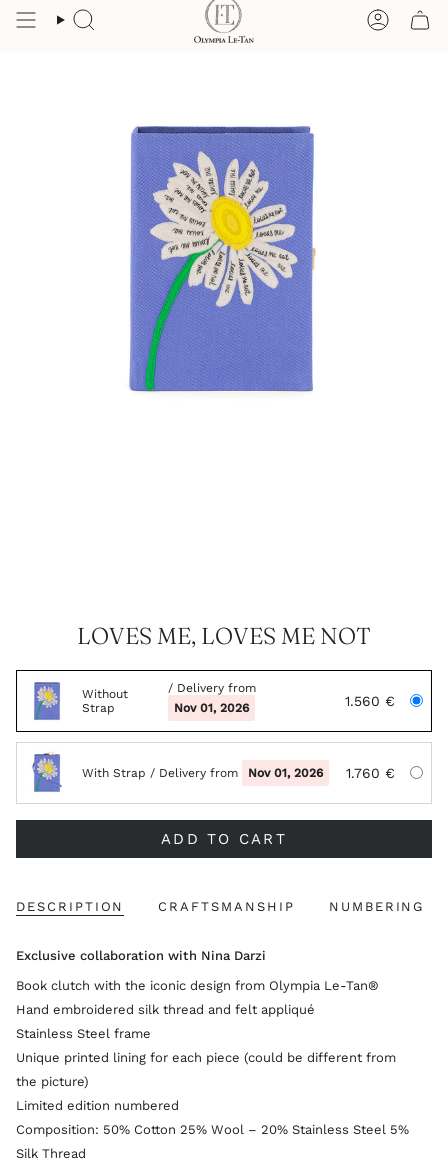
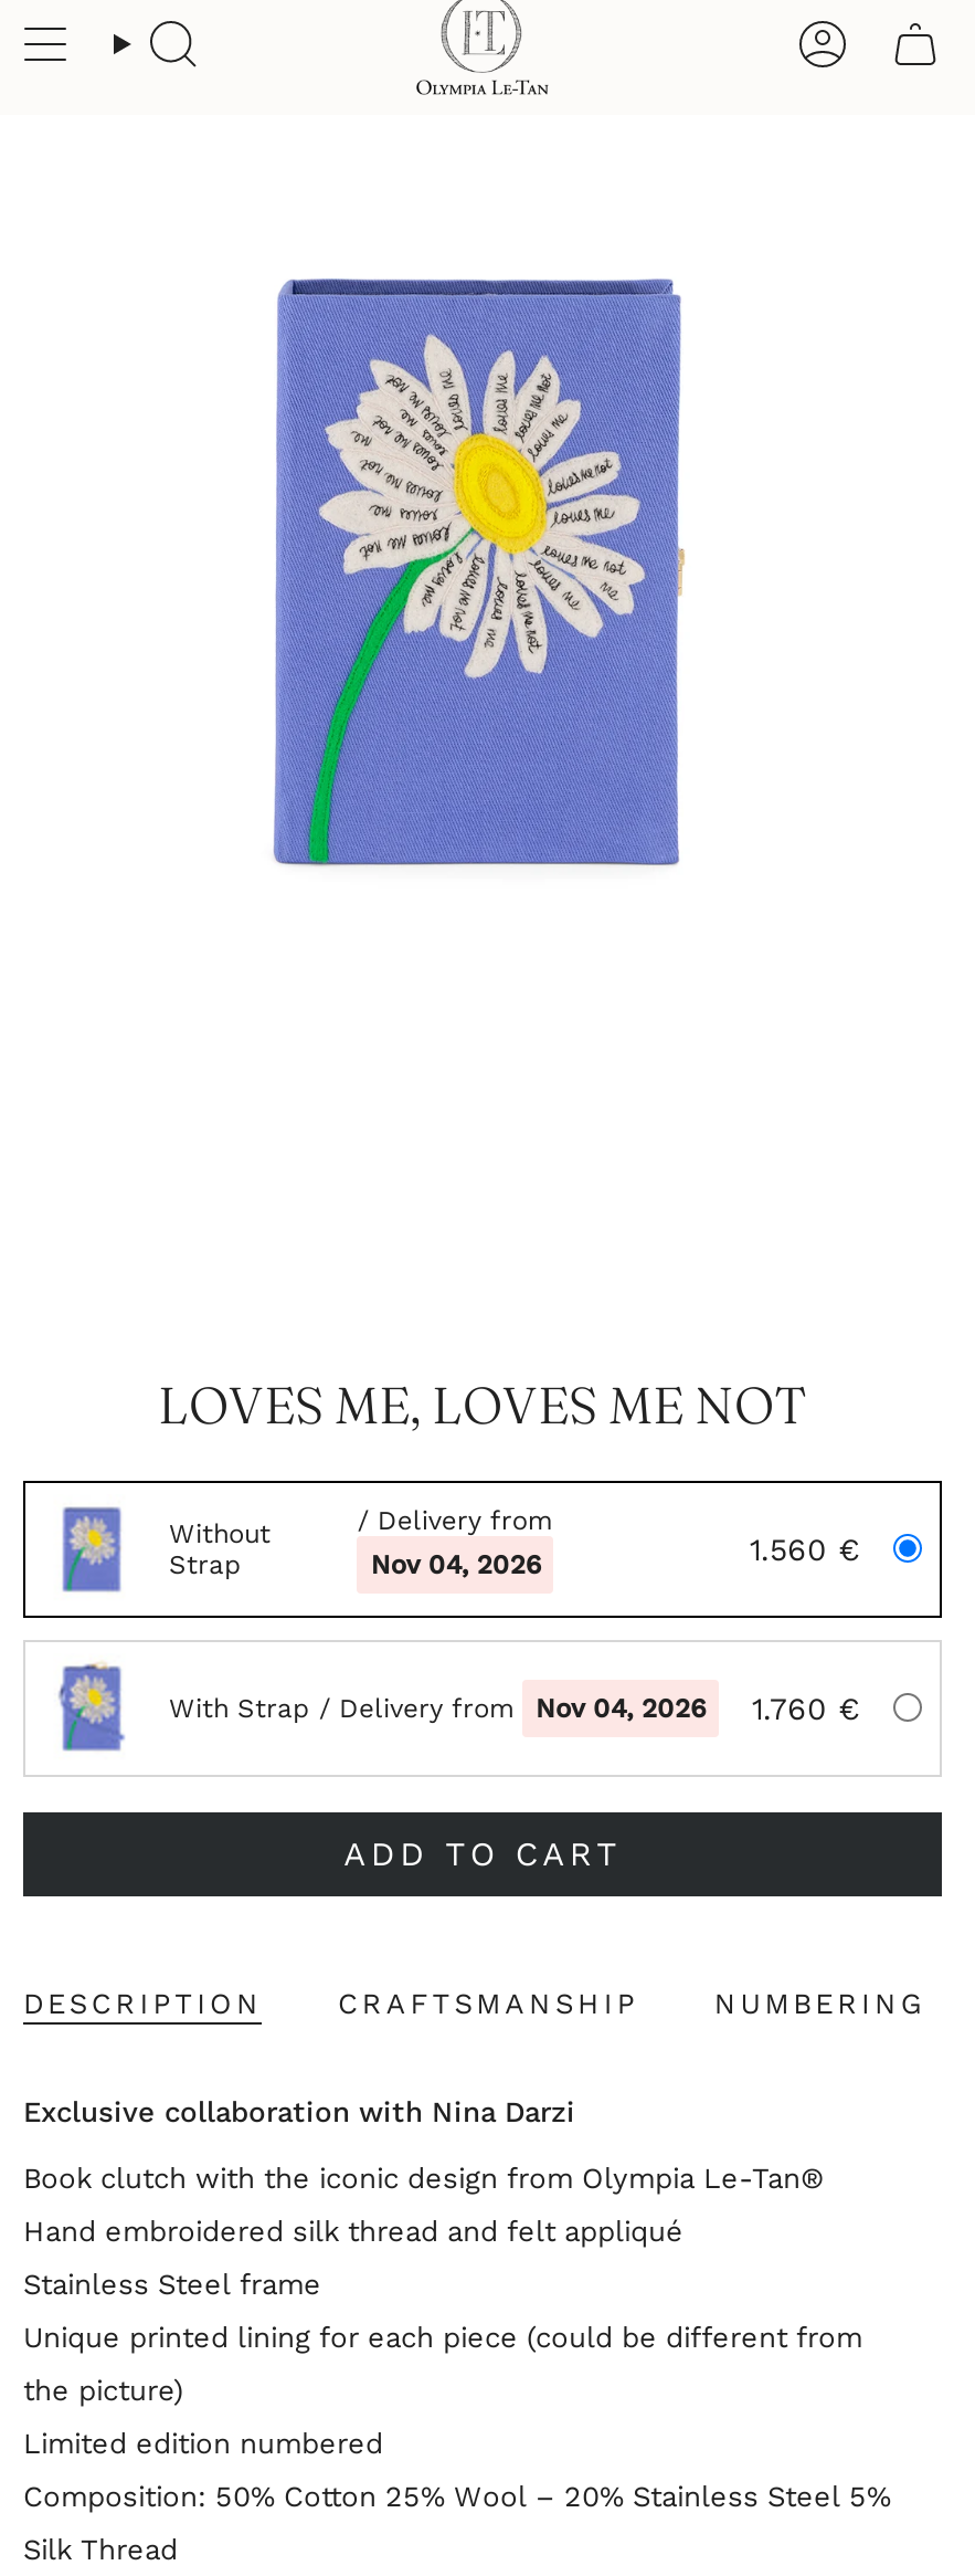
[174,700,249,714] Nov 01, 2026 -> [371,1548,541,1579] Nov 04, 2026
[82,765,323,779] With Strap / Delivery from Nov 01, 2026 -> [169,1692,706,1723] With Strap / Delivery from Nov 04, 2026

